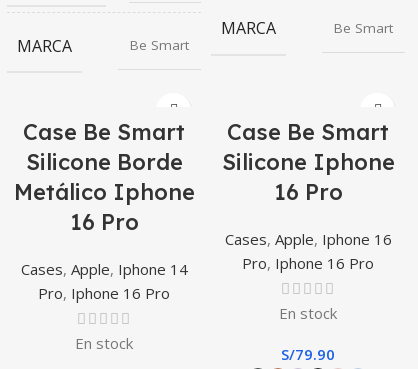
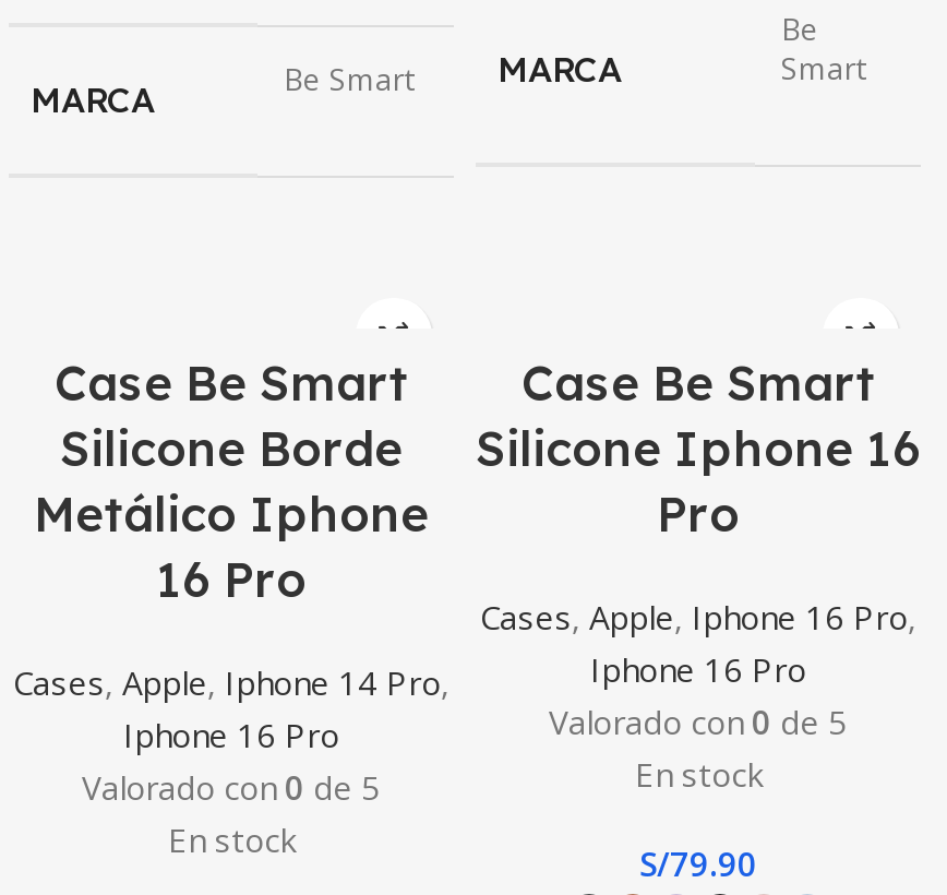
[224,229,391,273] Cases, Apple, Iphone 16 | Pro, Iphone 16 Pro -> [480,594,916,742] Cases, Apple, Iphone 16 Pro, | Iphone 16 Pro | Valorado con 0 de 5
[20,259,187,303] Cases, Apple, Iphone 14 | Pro, Iphone 16 Pro -> [13,659,449,808] Cases, Apple, Iphone 14 Pro, | Iphone 16 Pro | Valorado con 0 de 5

